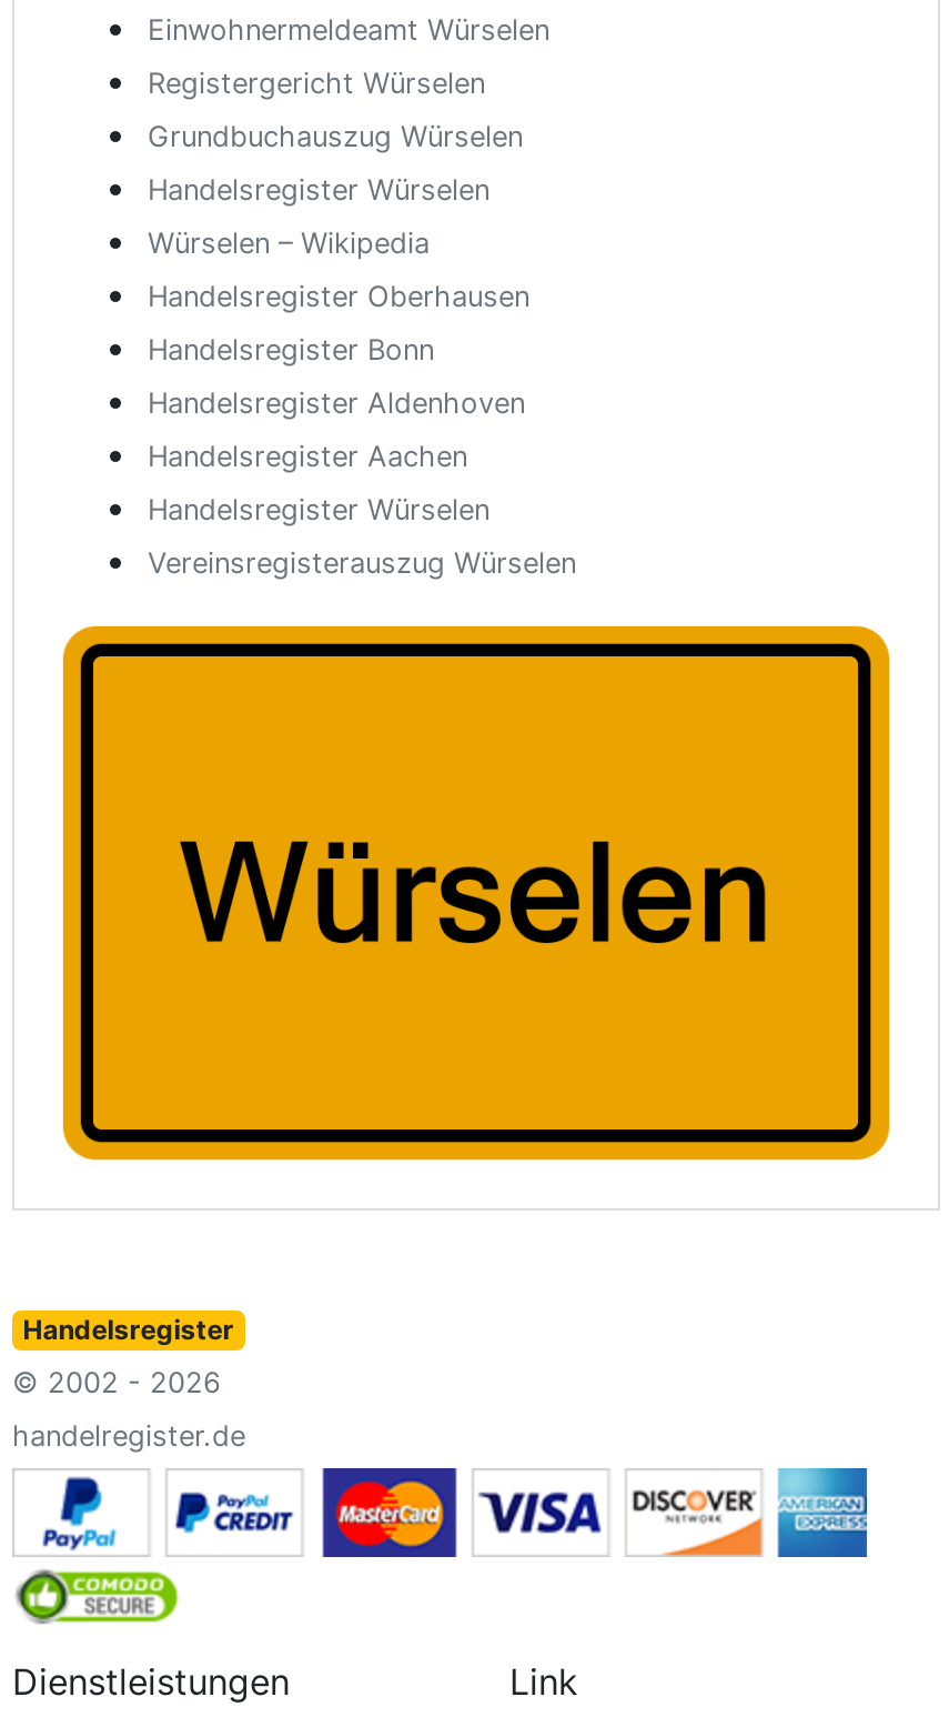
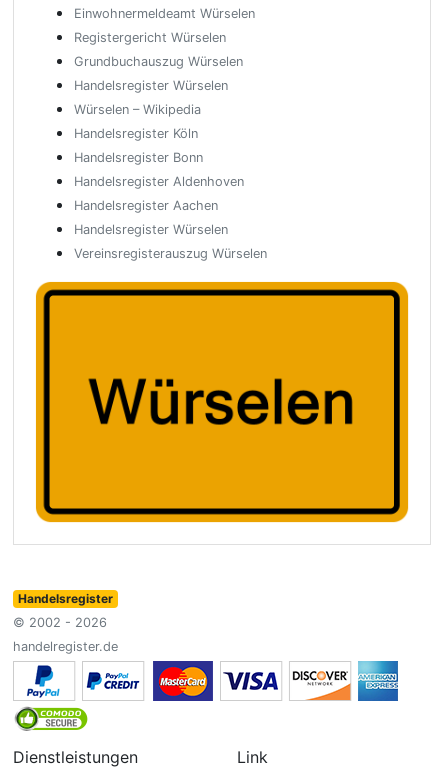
[148,280,529,313] Handelsregister Oberhausen -> [74,126,198,141] Handelsregister Köln

